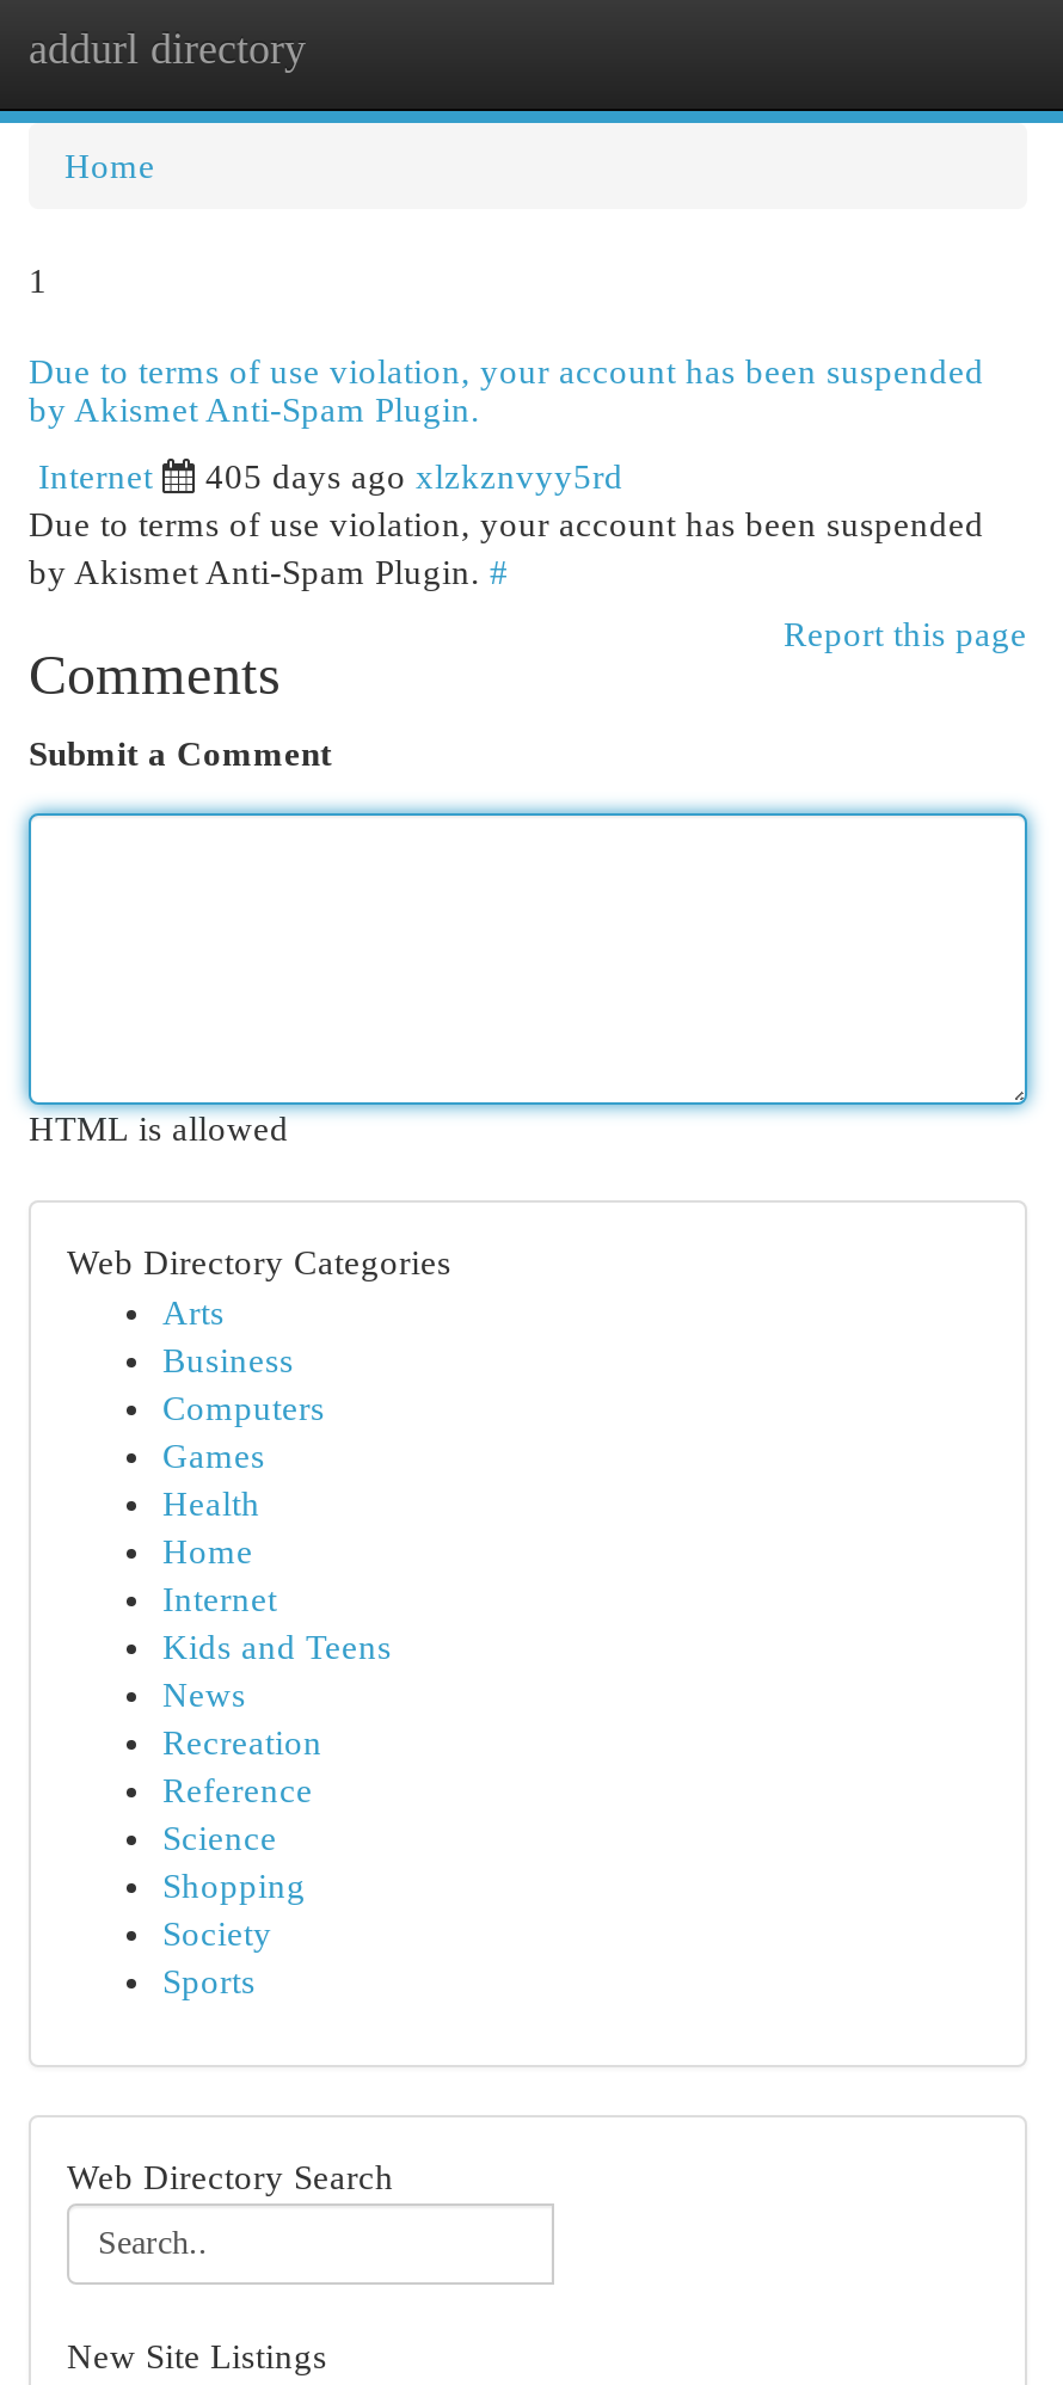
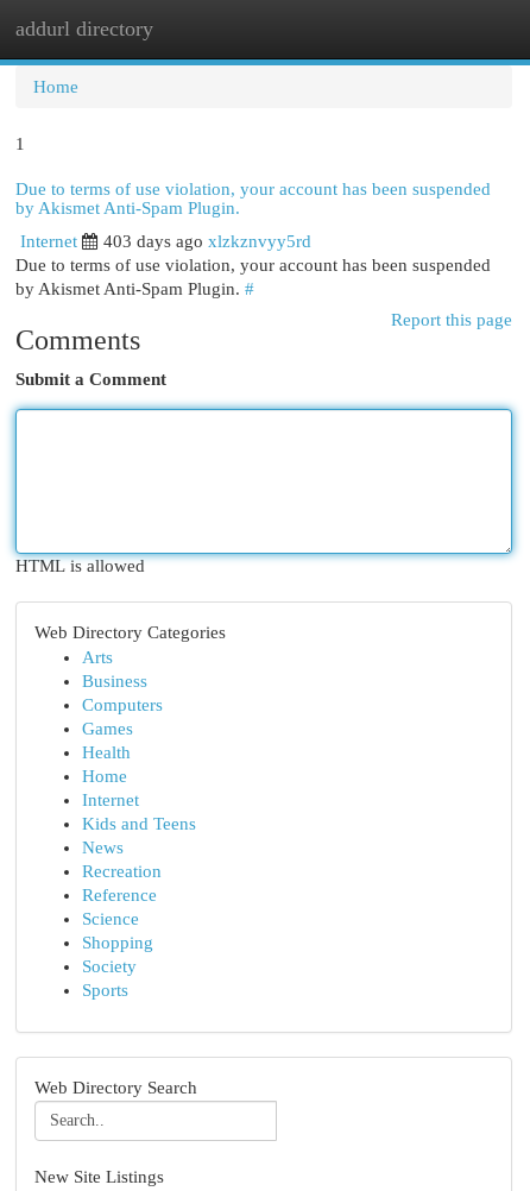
[205,457,623,496] 405 days ago xlzkznvyy5rd -> [103,232,311,251] 403 days ago xlzkznvyy5rd

